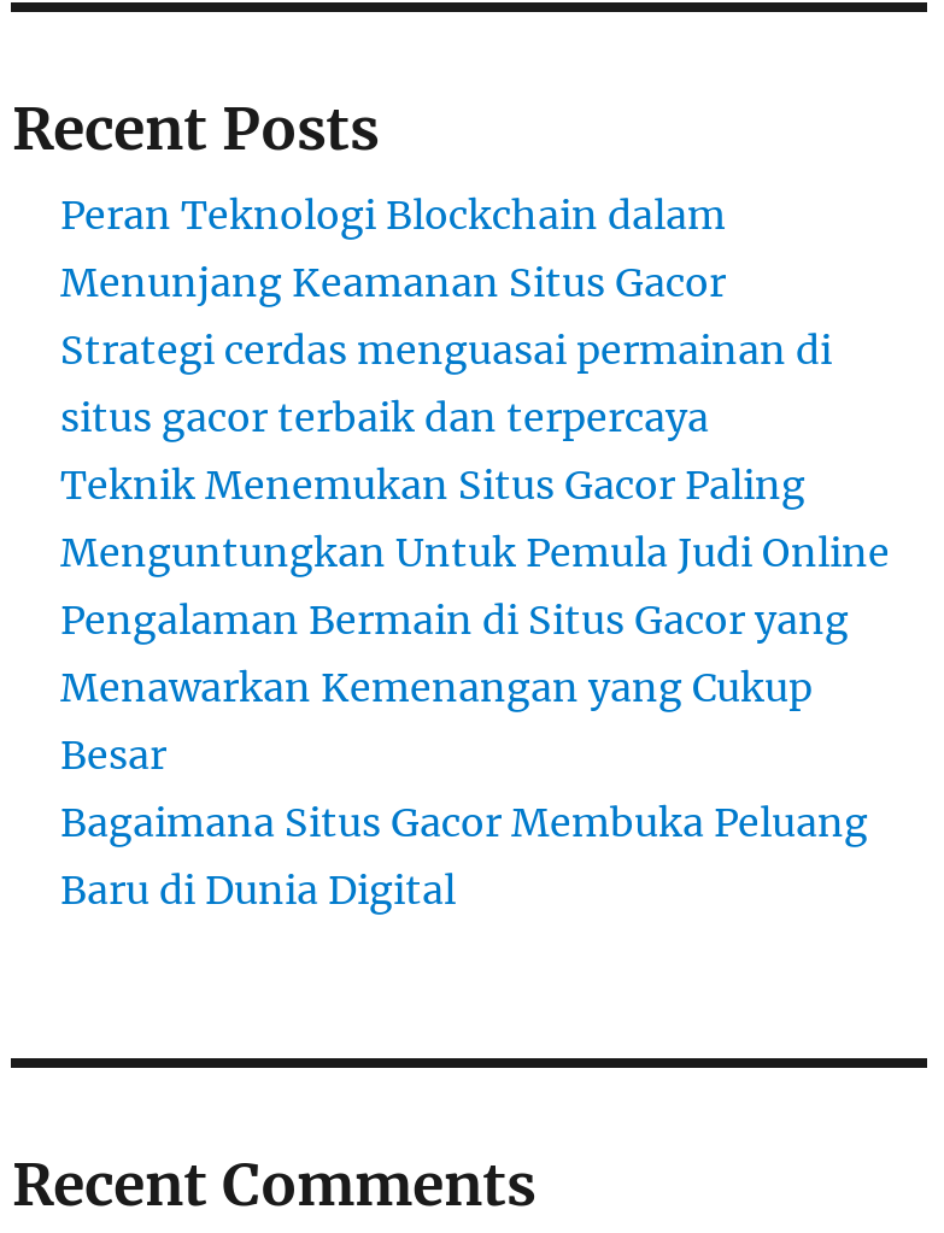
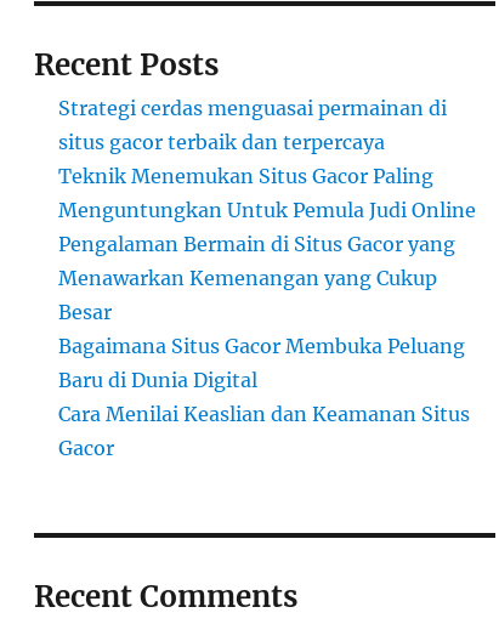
[60,191,726,306] Peran Teknologi Blockchain dalam | Menunjang Keamanan Situs Gacor -> none
moved [60,326,890,914] -> [59,96,477,392]: Strategi cerdas menguasai permainan di | situs gacor terbaik dan terpercaya | Teknik Menemukan Situs Gacor Paling | ... | Bagaimana Situs Gacor Membuka Peluang | Baru di Dunia Digital
none -> [59,402,470,460] Cara Menilai Keaslian dan Keamanan Situs | Gacor

